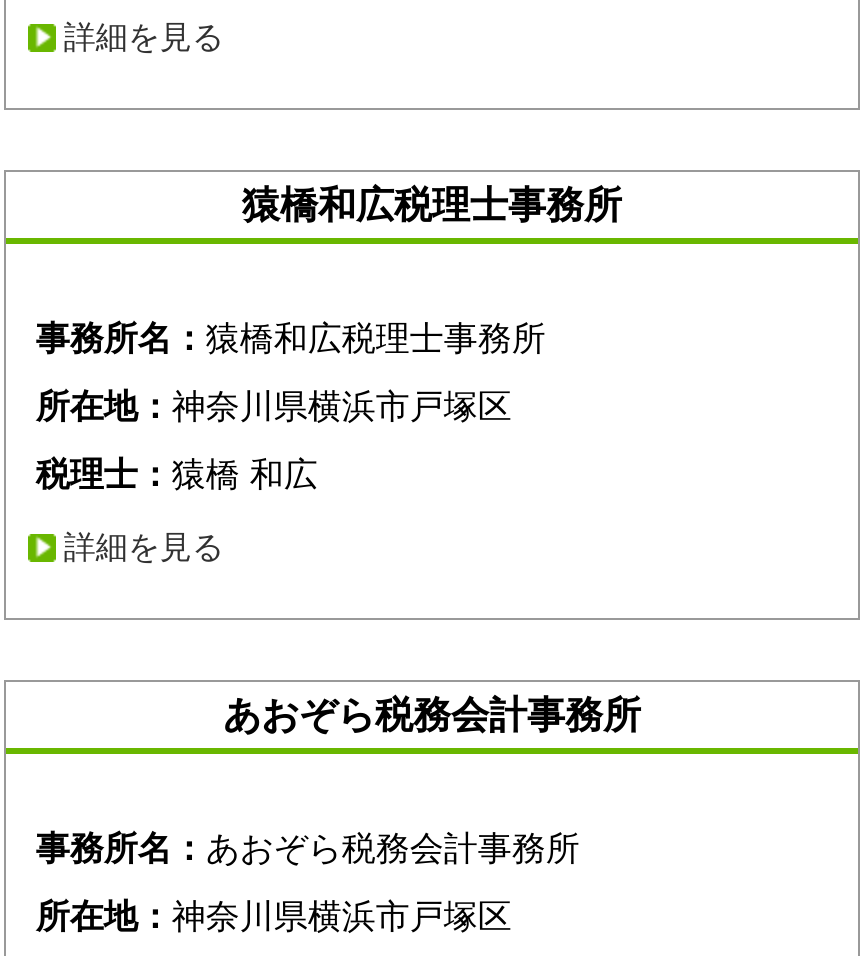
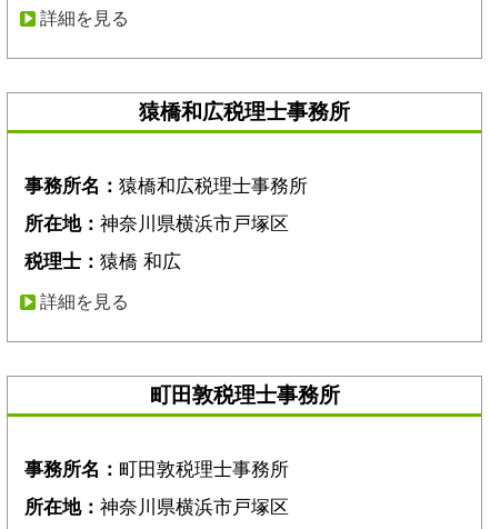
[223,694,641,736] あおぞら税務会計事務所 -> [149,383,339,407] 町田敦税理士事務所
[36,831,580,869] 事務所名：あおぞら税務会計事務所 -> [24,459,289,481] 事務所名：町田敦税理士事務所

